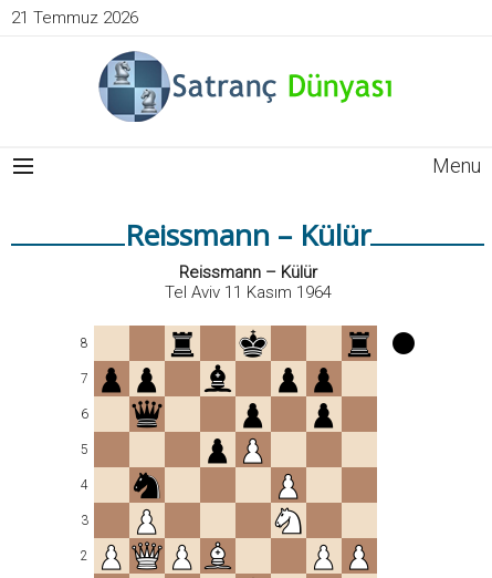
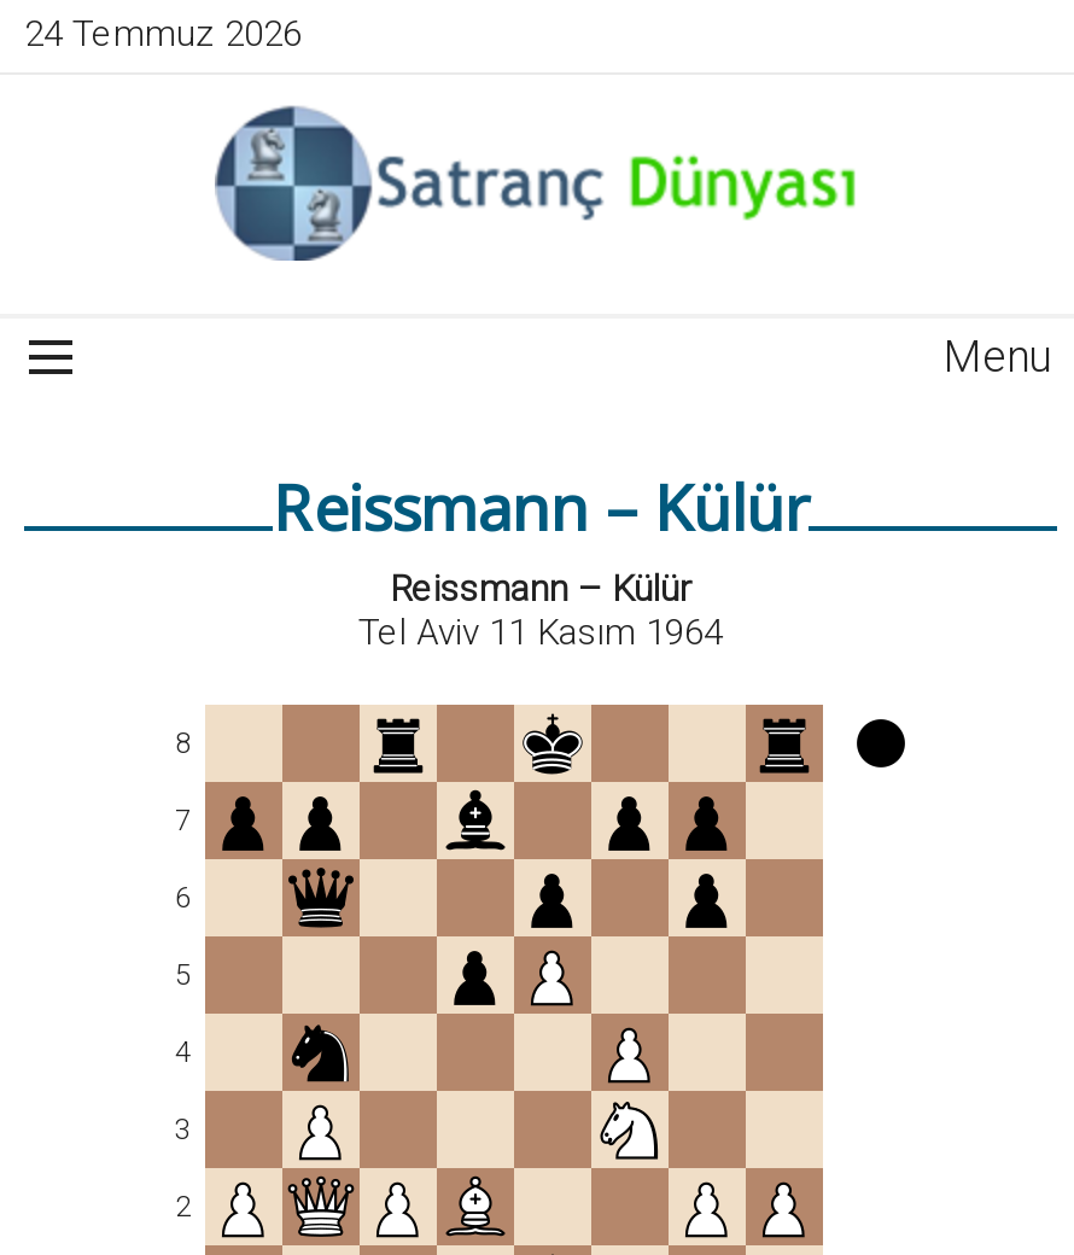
[11,8,138,28] 21 Temmuz 2026 -> [24,12,302,56] 24 Temmuz 2026

